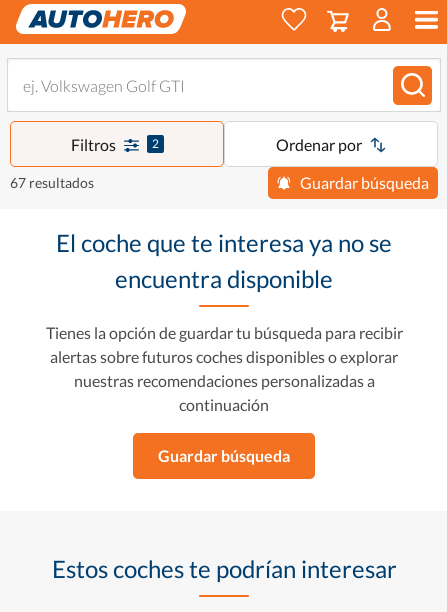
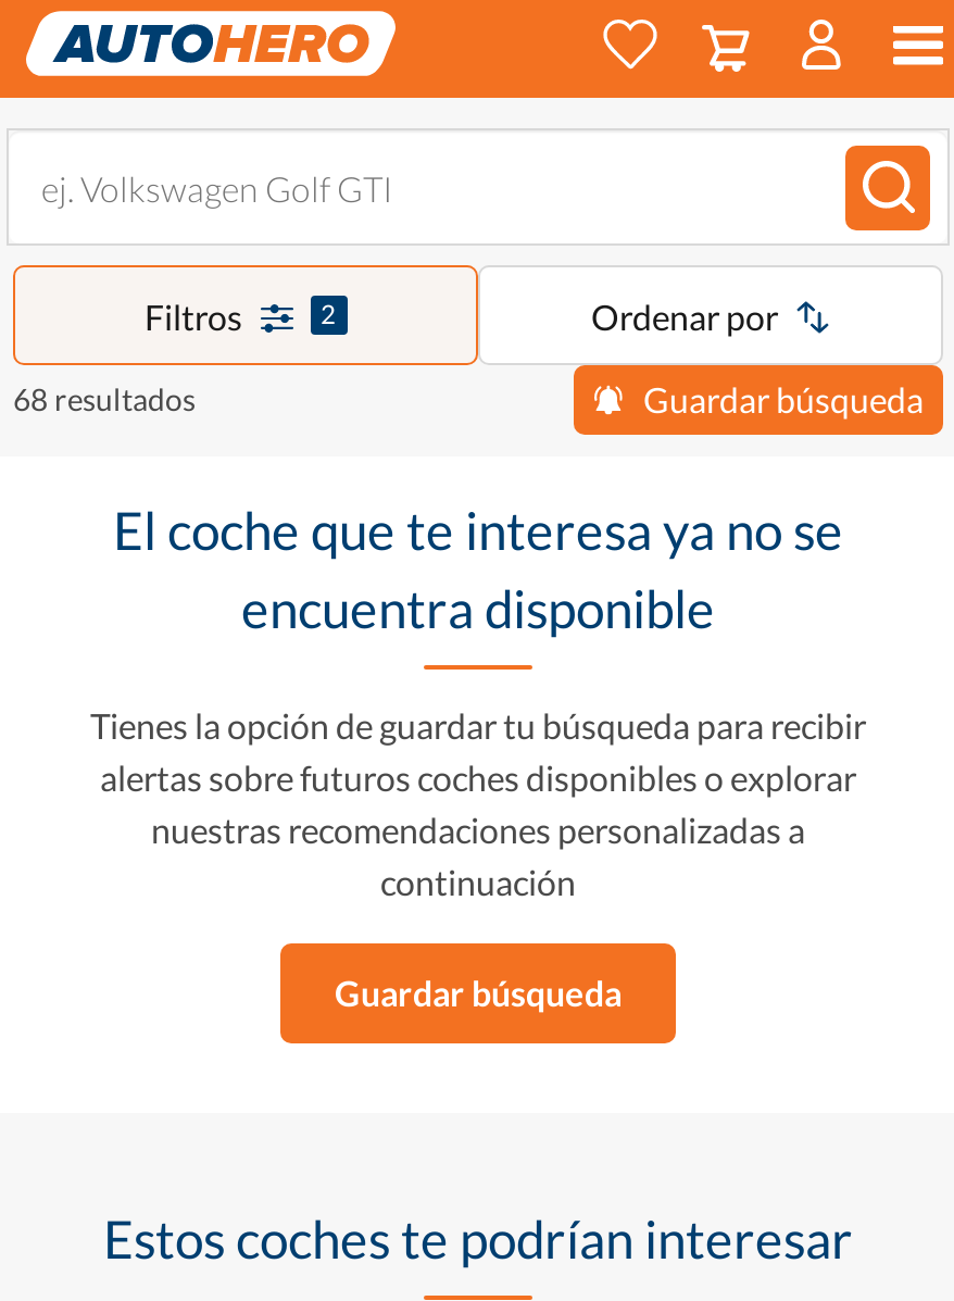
[10,174,94,191] 67 resultados -> [13,380,196,417] 68 resultados

